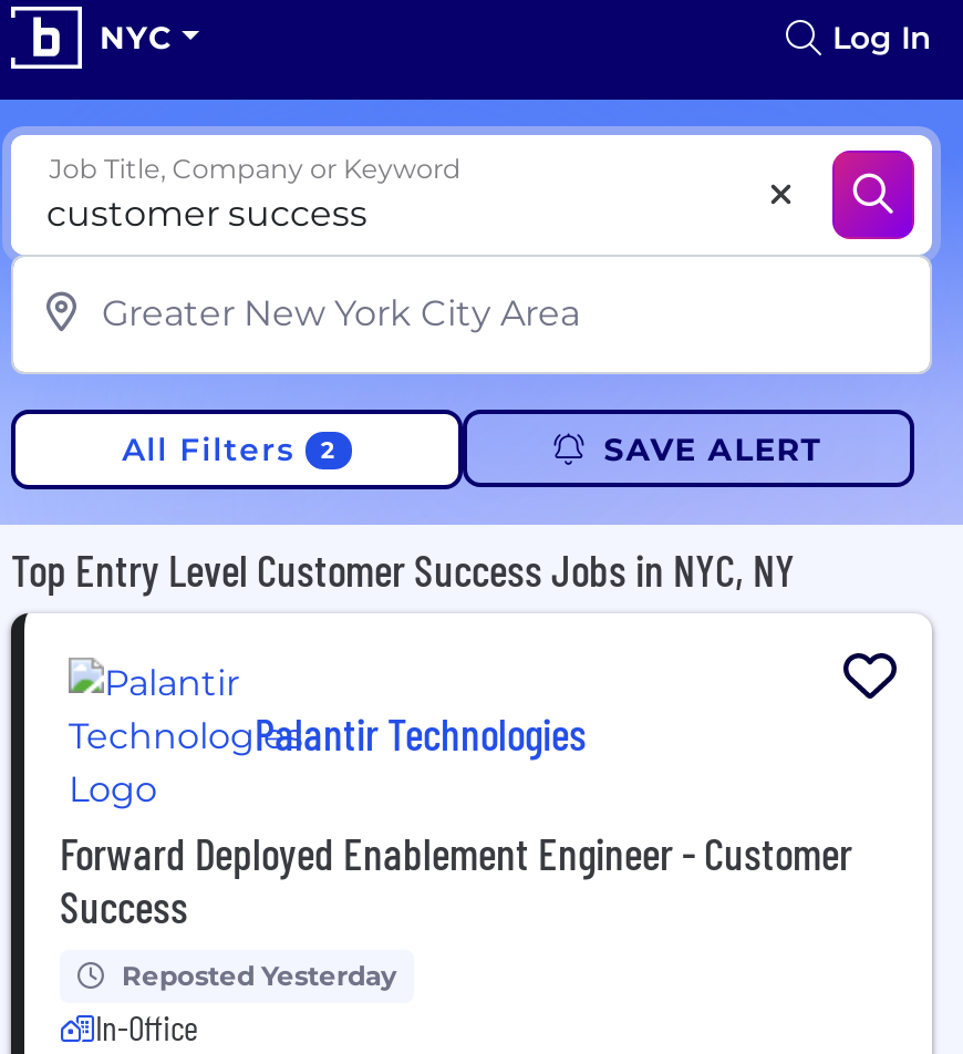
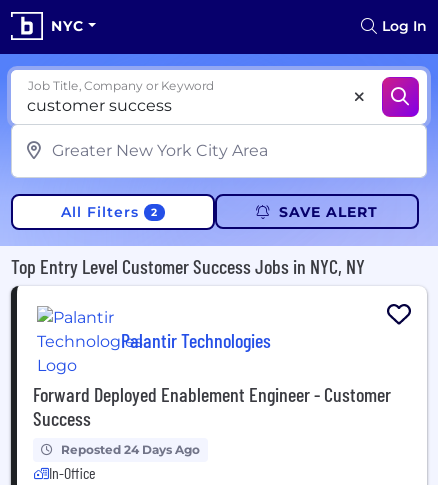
[122,958,396,991] Reposted Yesterday -> [61,442,200,457] Reposted 24 Days Ago

